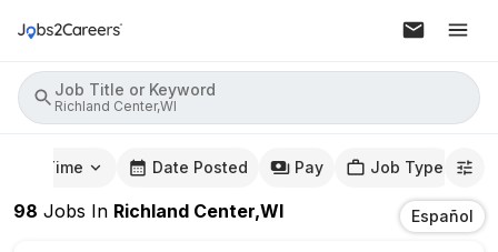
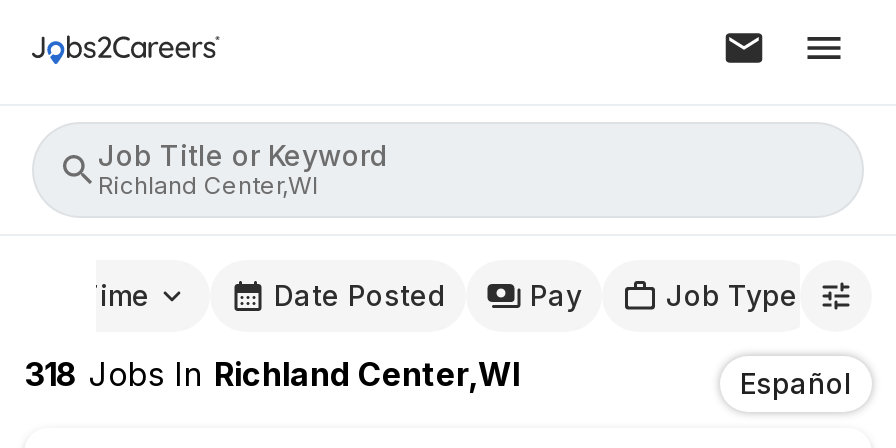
[13,200,283,222] 98 Jobs In Richland Center,WI -> [24,354,520,394] 318 Jobs In Richland Center,WI

